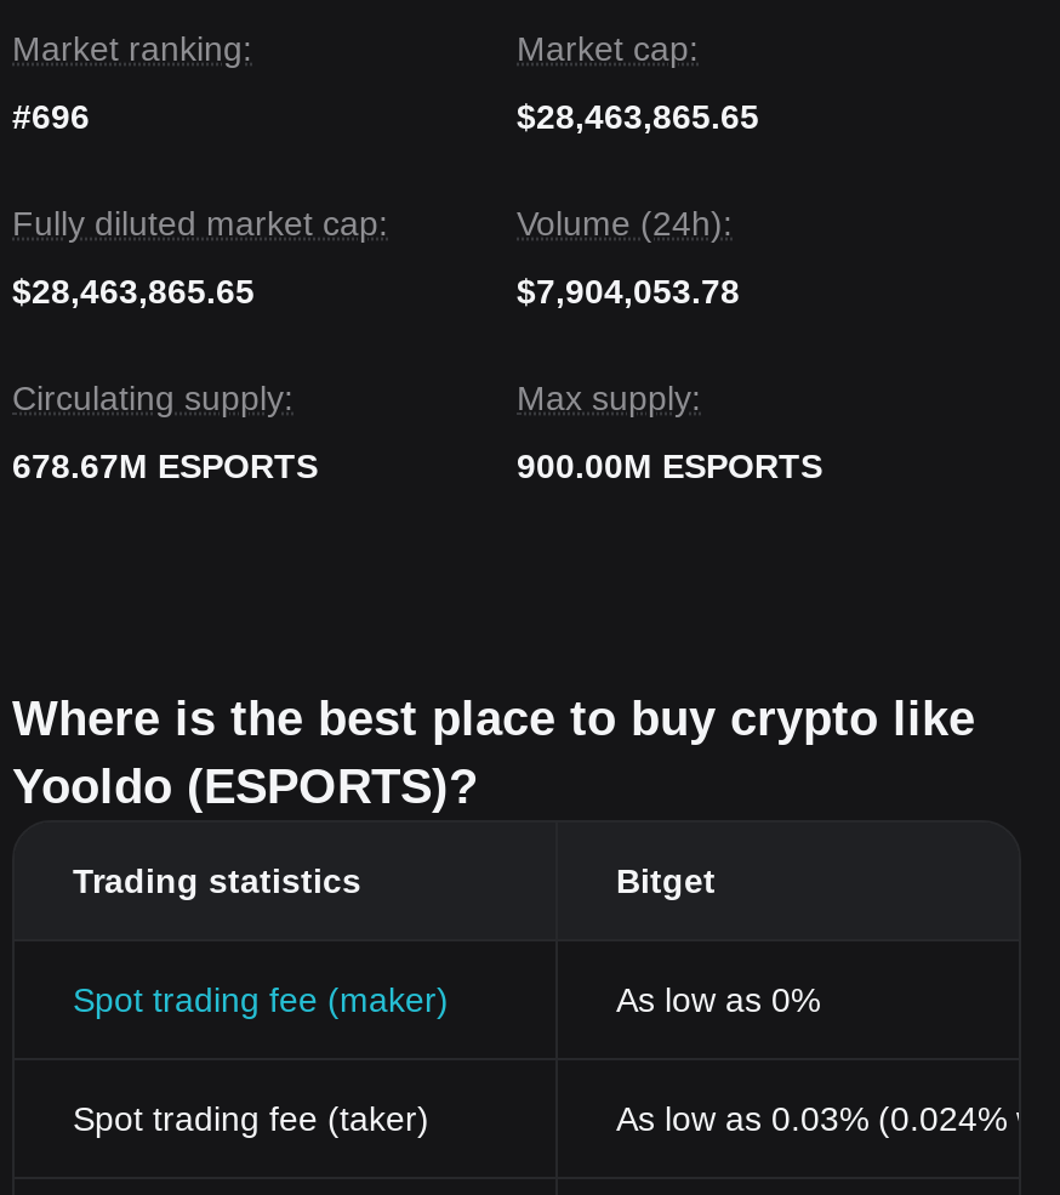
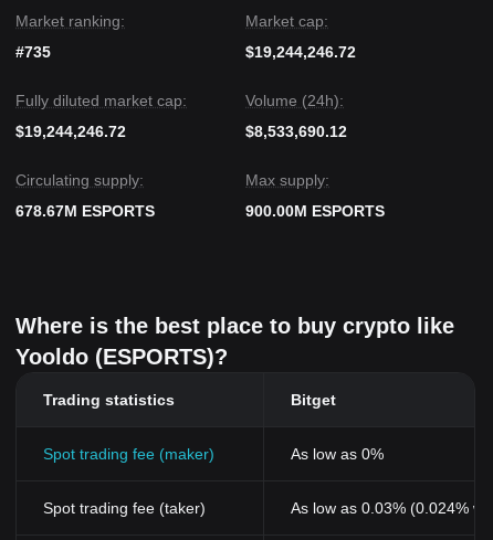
[12,97,90,136] #696 -> [15,43,51,61] #735
[517,97,759,136] $28,463,865.65 -> [245,43,356,61] $19,244,246.72
[12,272,255,311] $28,463,865.65 -> [15,123,126,140] $19,244,246.72
[517,272,740,311] $7,904,053.78 -> [245,123,347,140] $8,533,690.12

